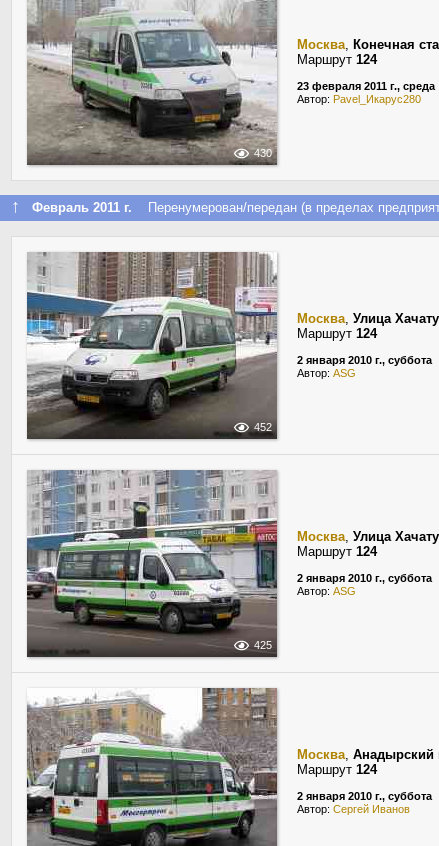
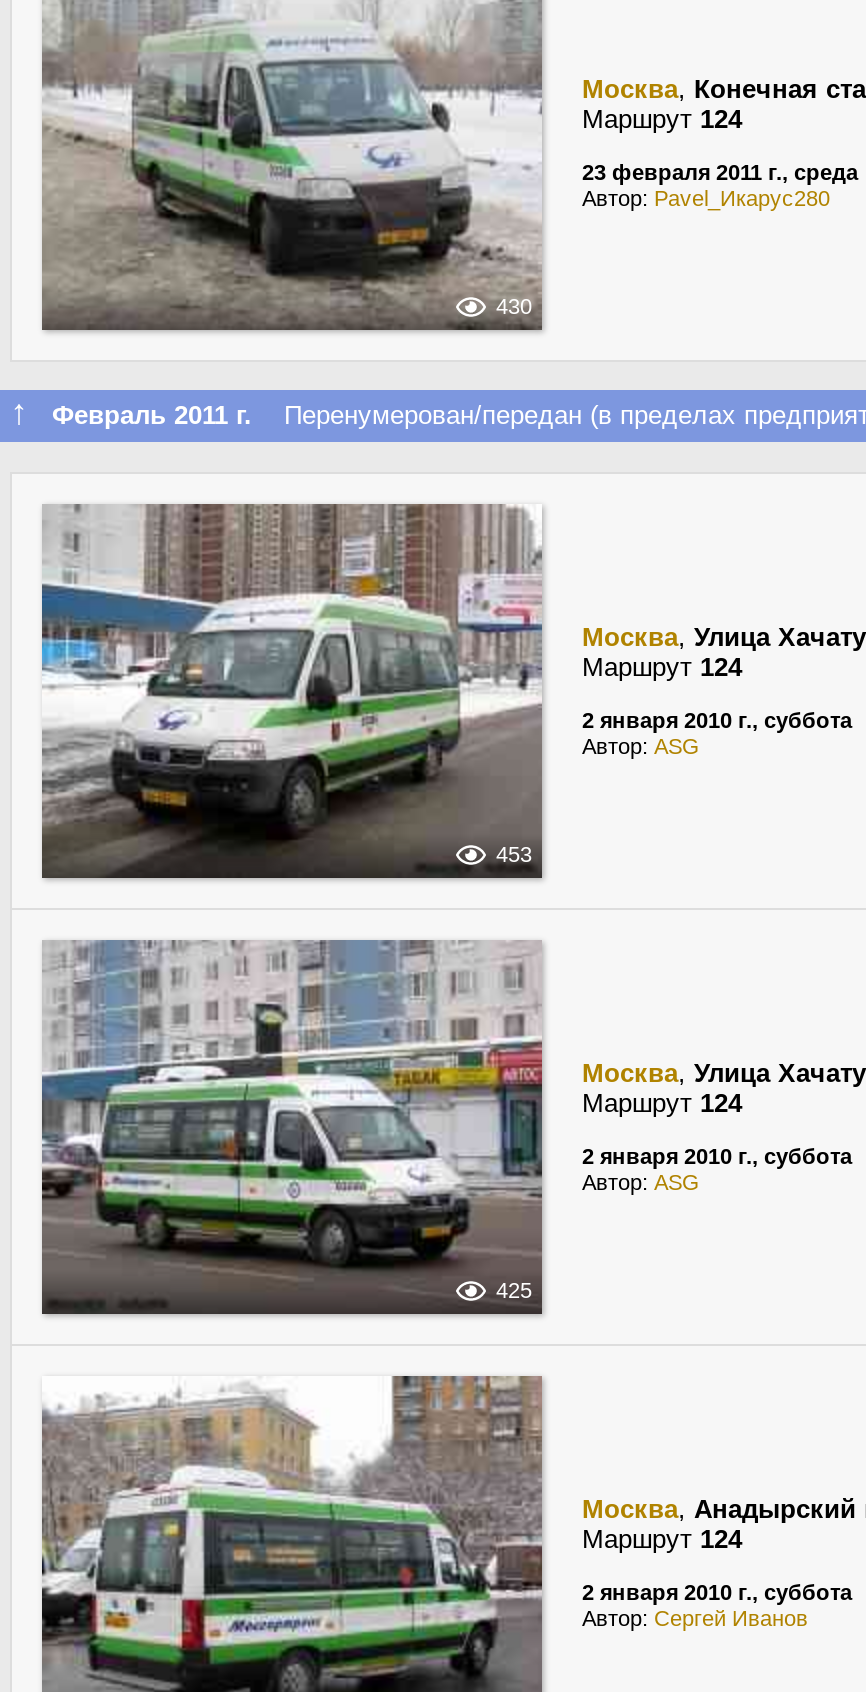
[254,421,272,433] 452 -> [496,842,532,866] 453

